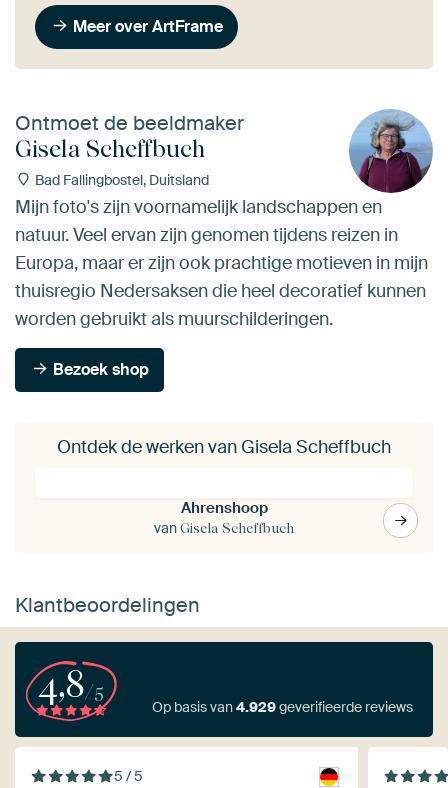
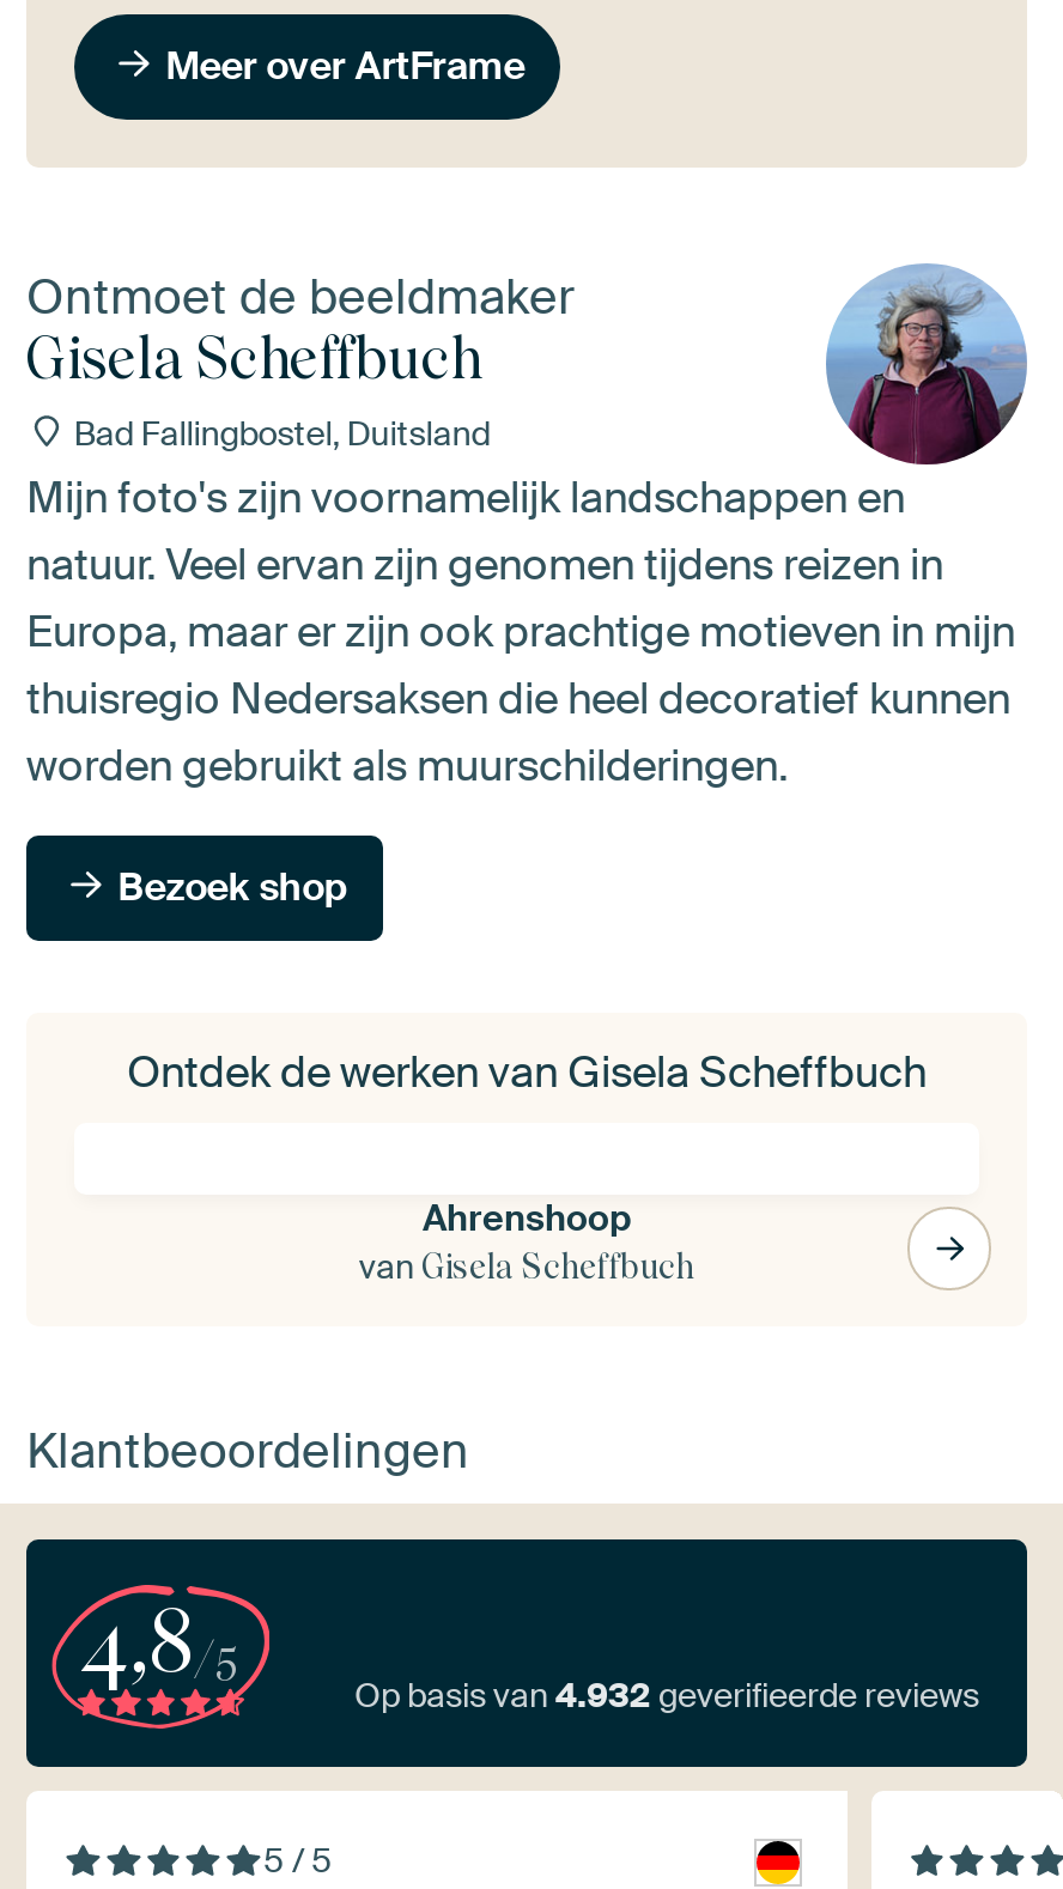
[152,698,413,716] Op basis van 4.929 geverifieerde reviews -> [354,1675,979,1718] Op basis van 4.932 geverifieerde reviews

